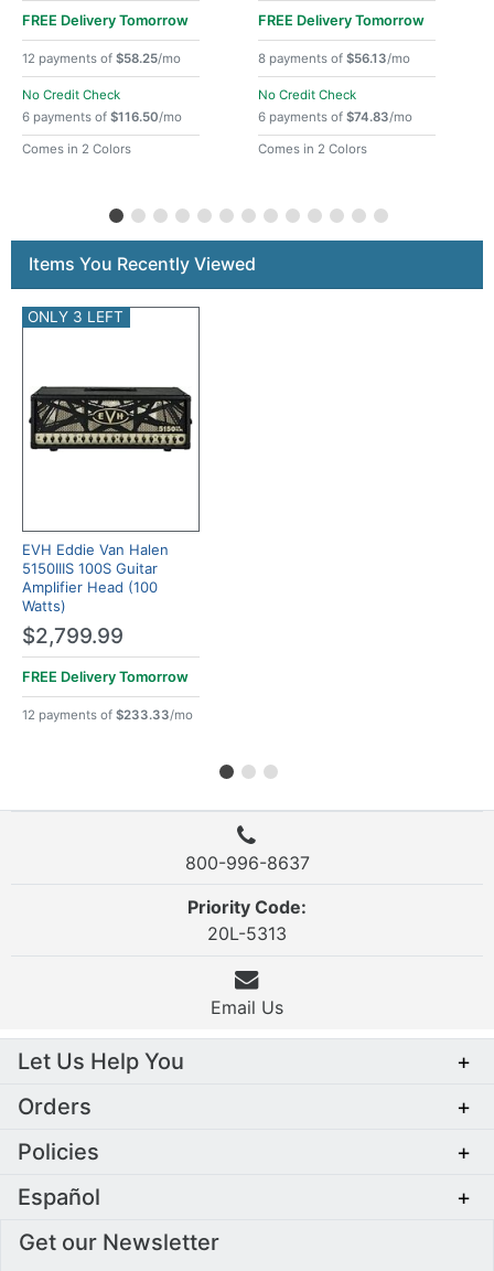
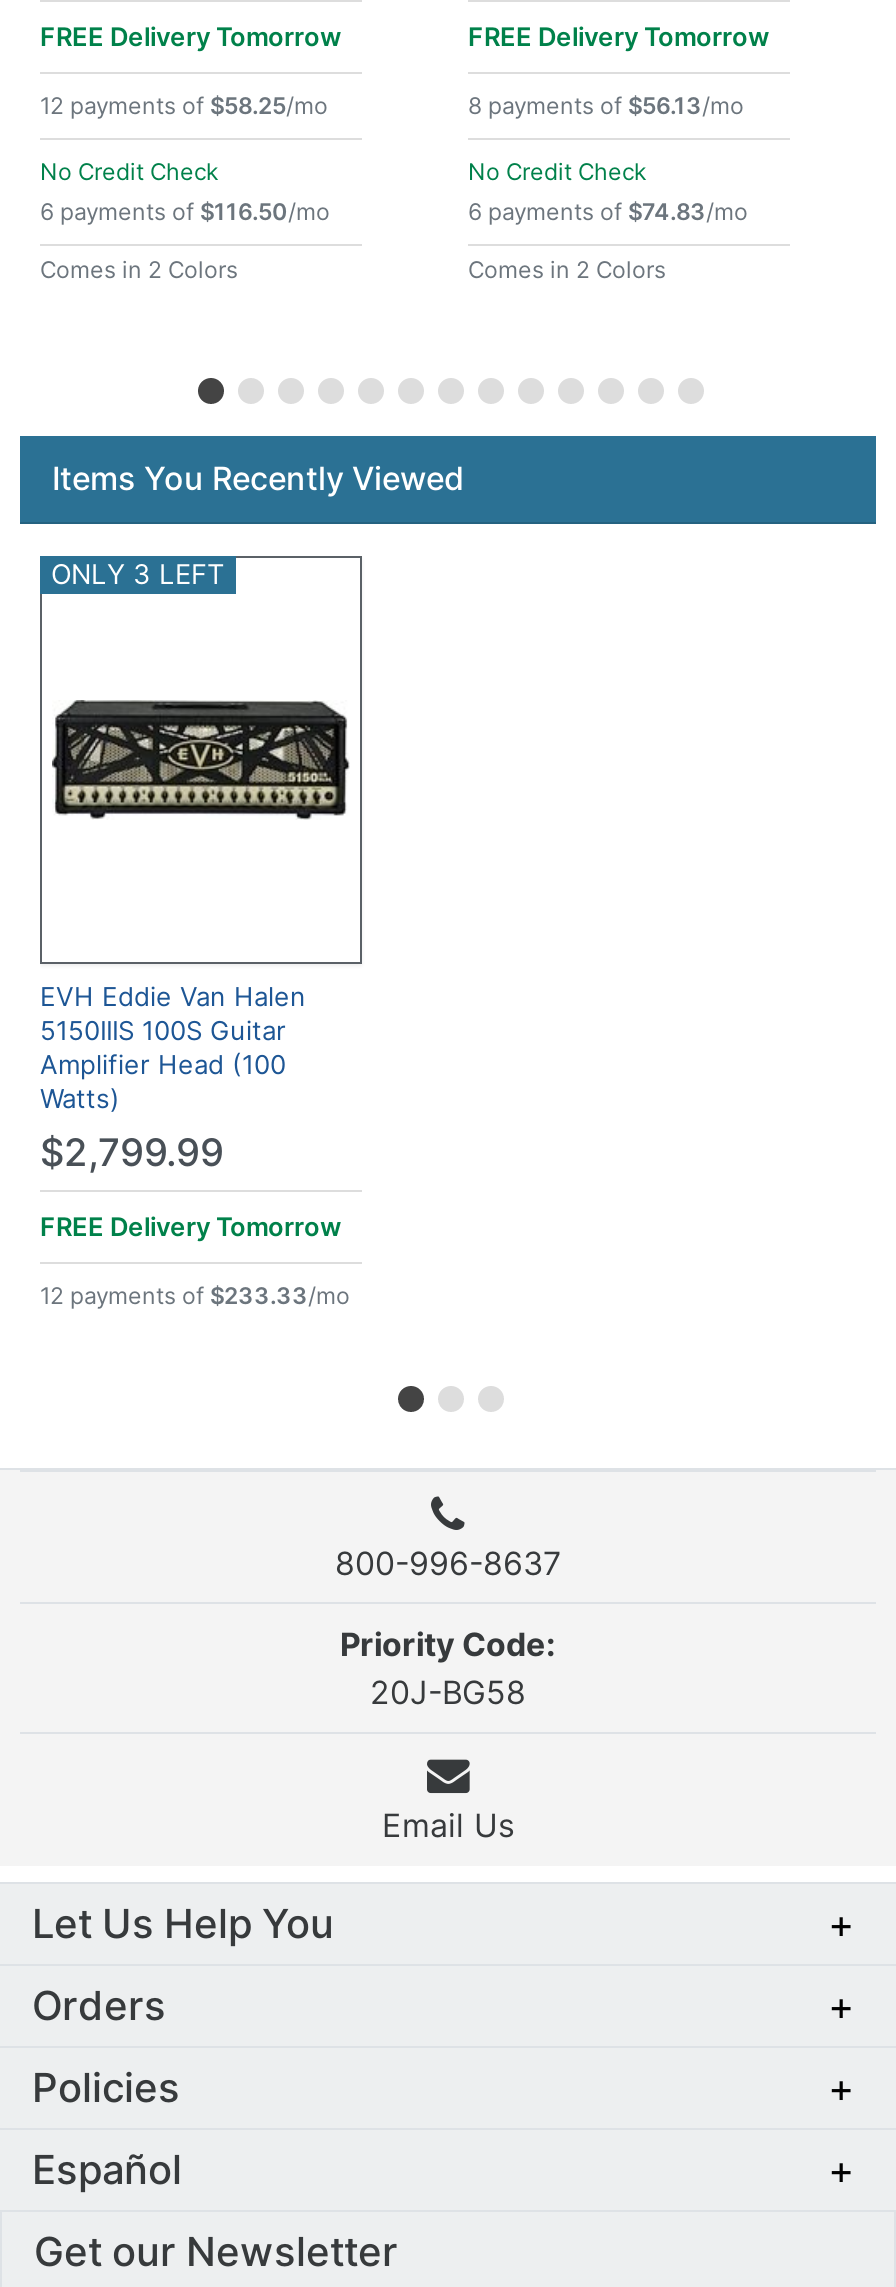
[207,923,287,945] 20L-5313 -> [370,1672,526,1712] 20J-BG58

